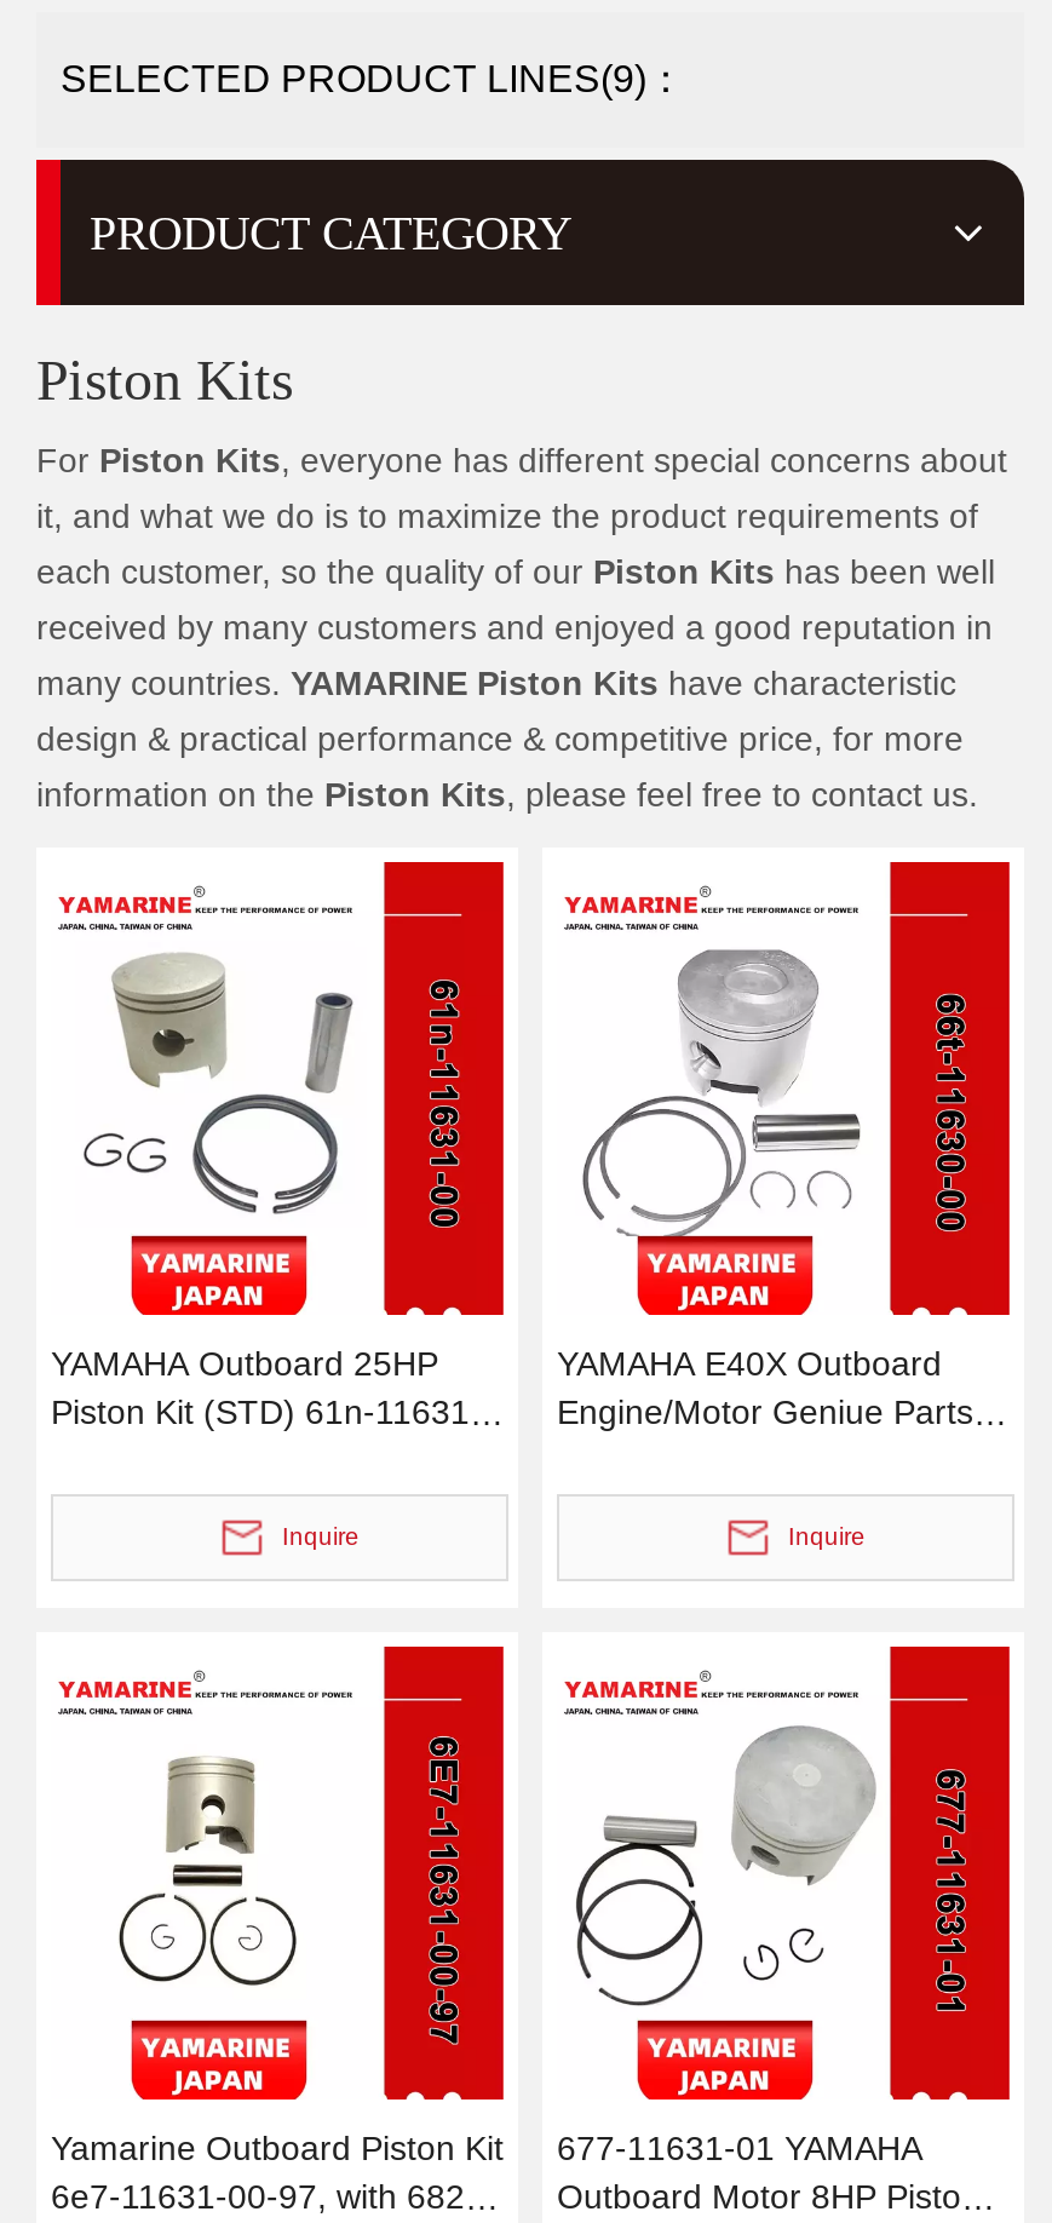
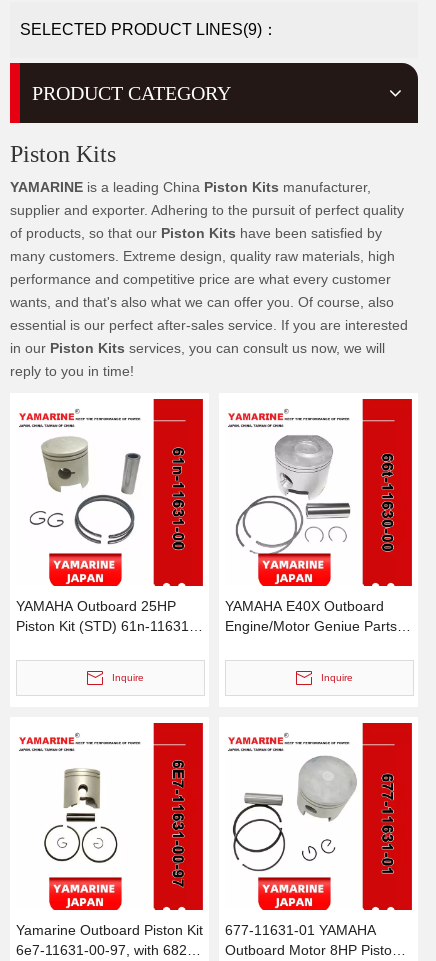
[36,441,1007,814] For Piston Kits, everyone has different special concerns about | it, and what we do is to maximize the product requirements of | each customer, so the quality of our Piston Kits has been well | received by many customers and enjoyed a good reputation in | many countries. YAMARINE Piston Kits have characteristic | design & practical performance & competitive price, for more | information on the Piston Kits, please feel free to contact us. -> [10,179,408,379] YAMARINE is a leading China Piston Kits manufacturer, | supplier and exporter. Adhering to the pursuit of perfect quality | of products, so that our Piston Kits have been satisfied by | many customers. Extreme design, quality raw materials, high | performance and competitive price are what every customer | wants, and that's also what we can offer you. Of course, also | essential is our perfect after-sales service. If you are interested | in our Piston Kits services, you can consult us now, we will | reply to you in time!

